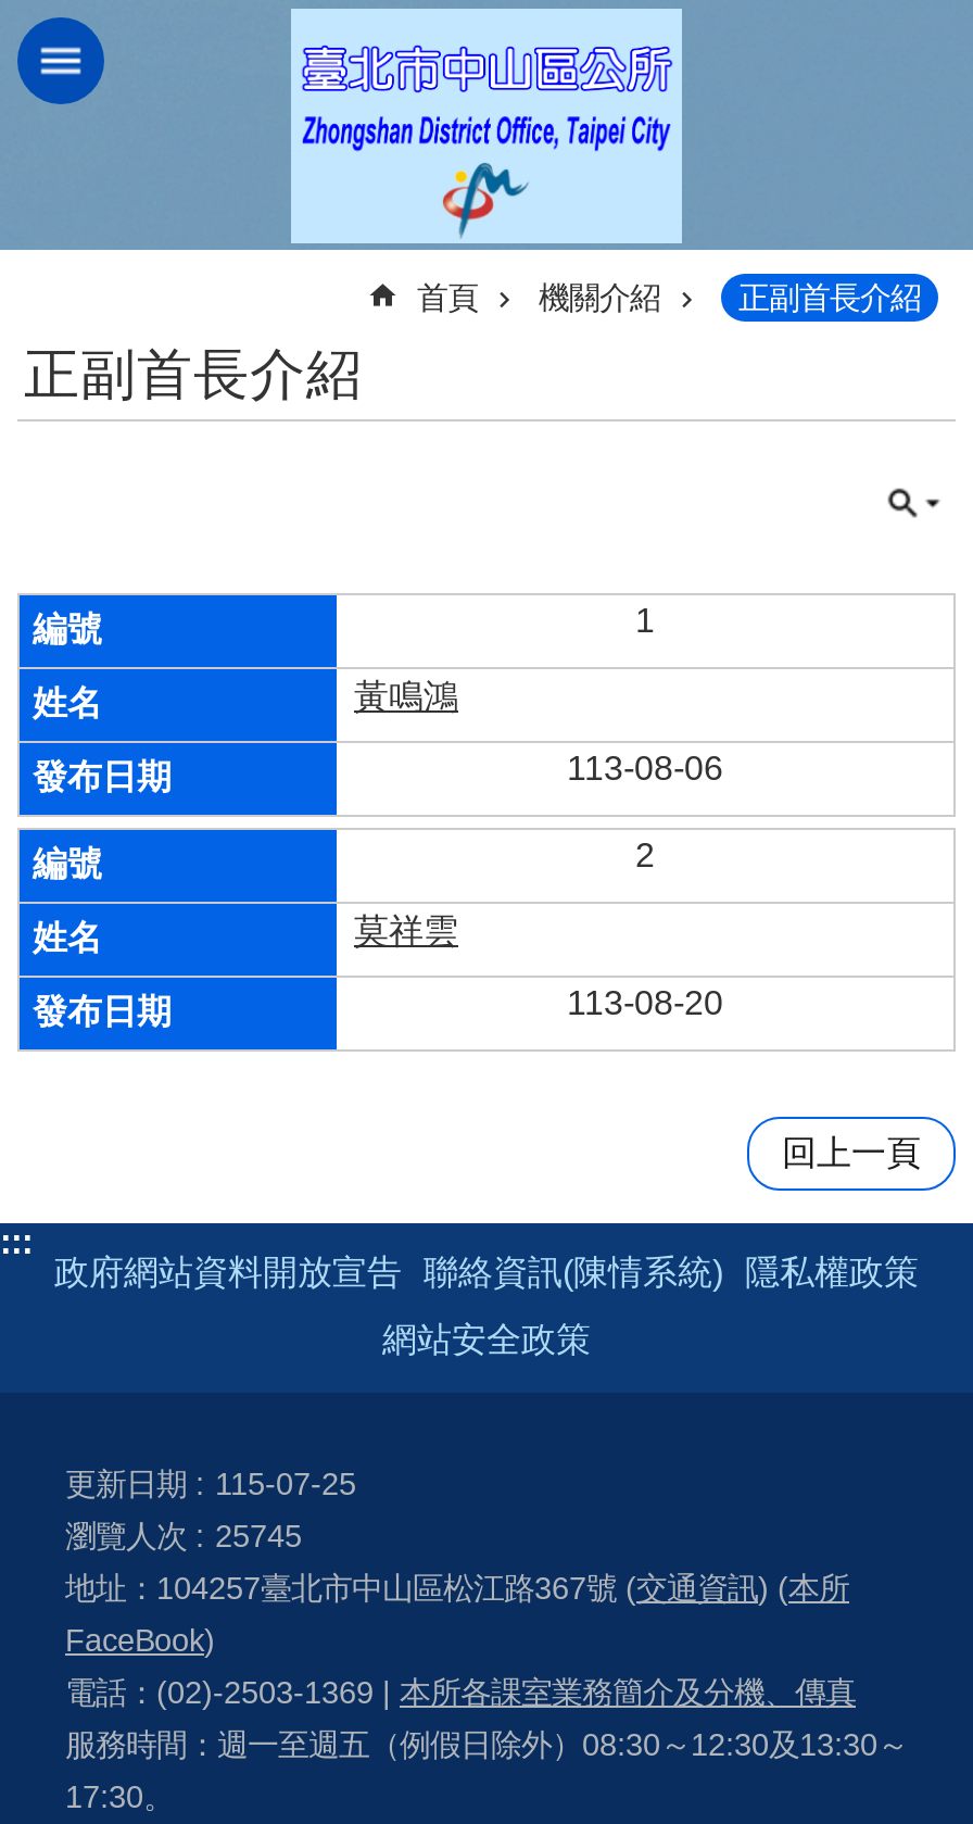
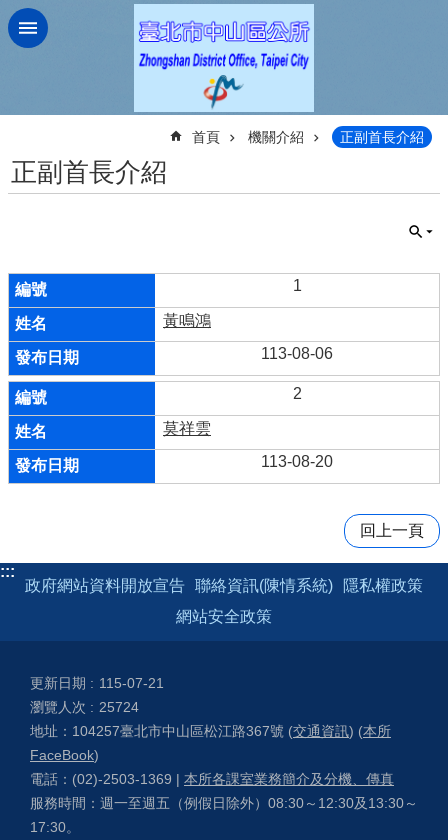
[65,1466,356,1500] 更新日期 115-07-25 -> [30,674,164,690] 更新日期 115-07-21
[65,1518,302,1552] 瀏覽人次 25745 -> [30,698,139,714] 瀏覽人次 25724

